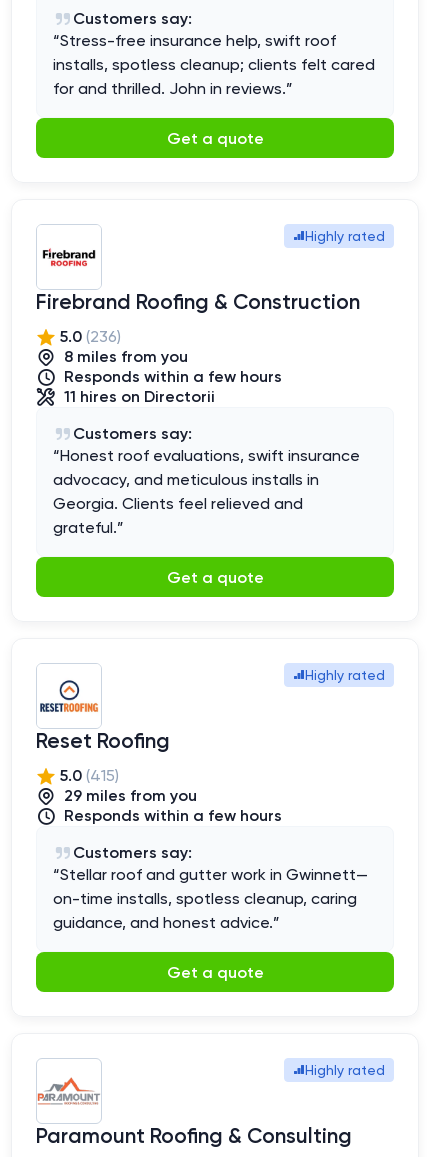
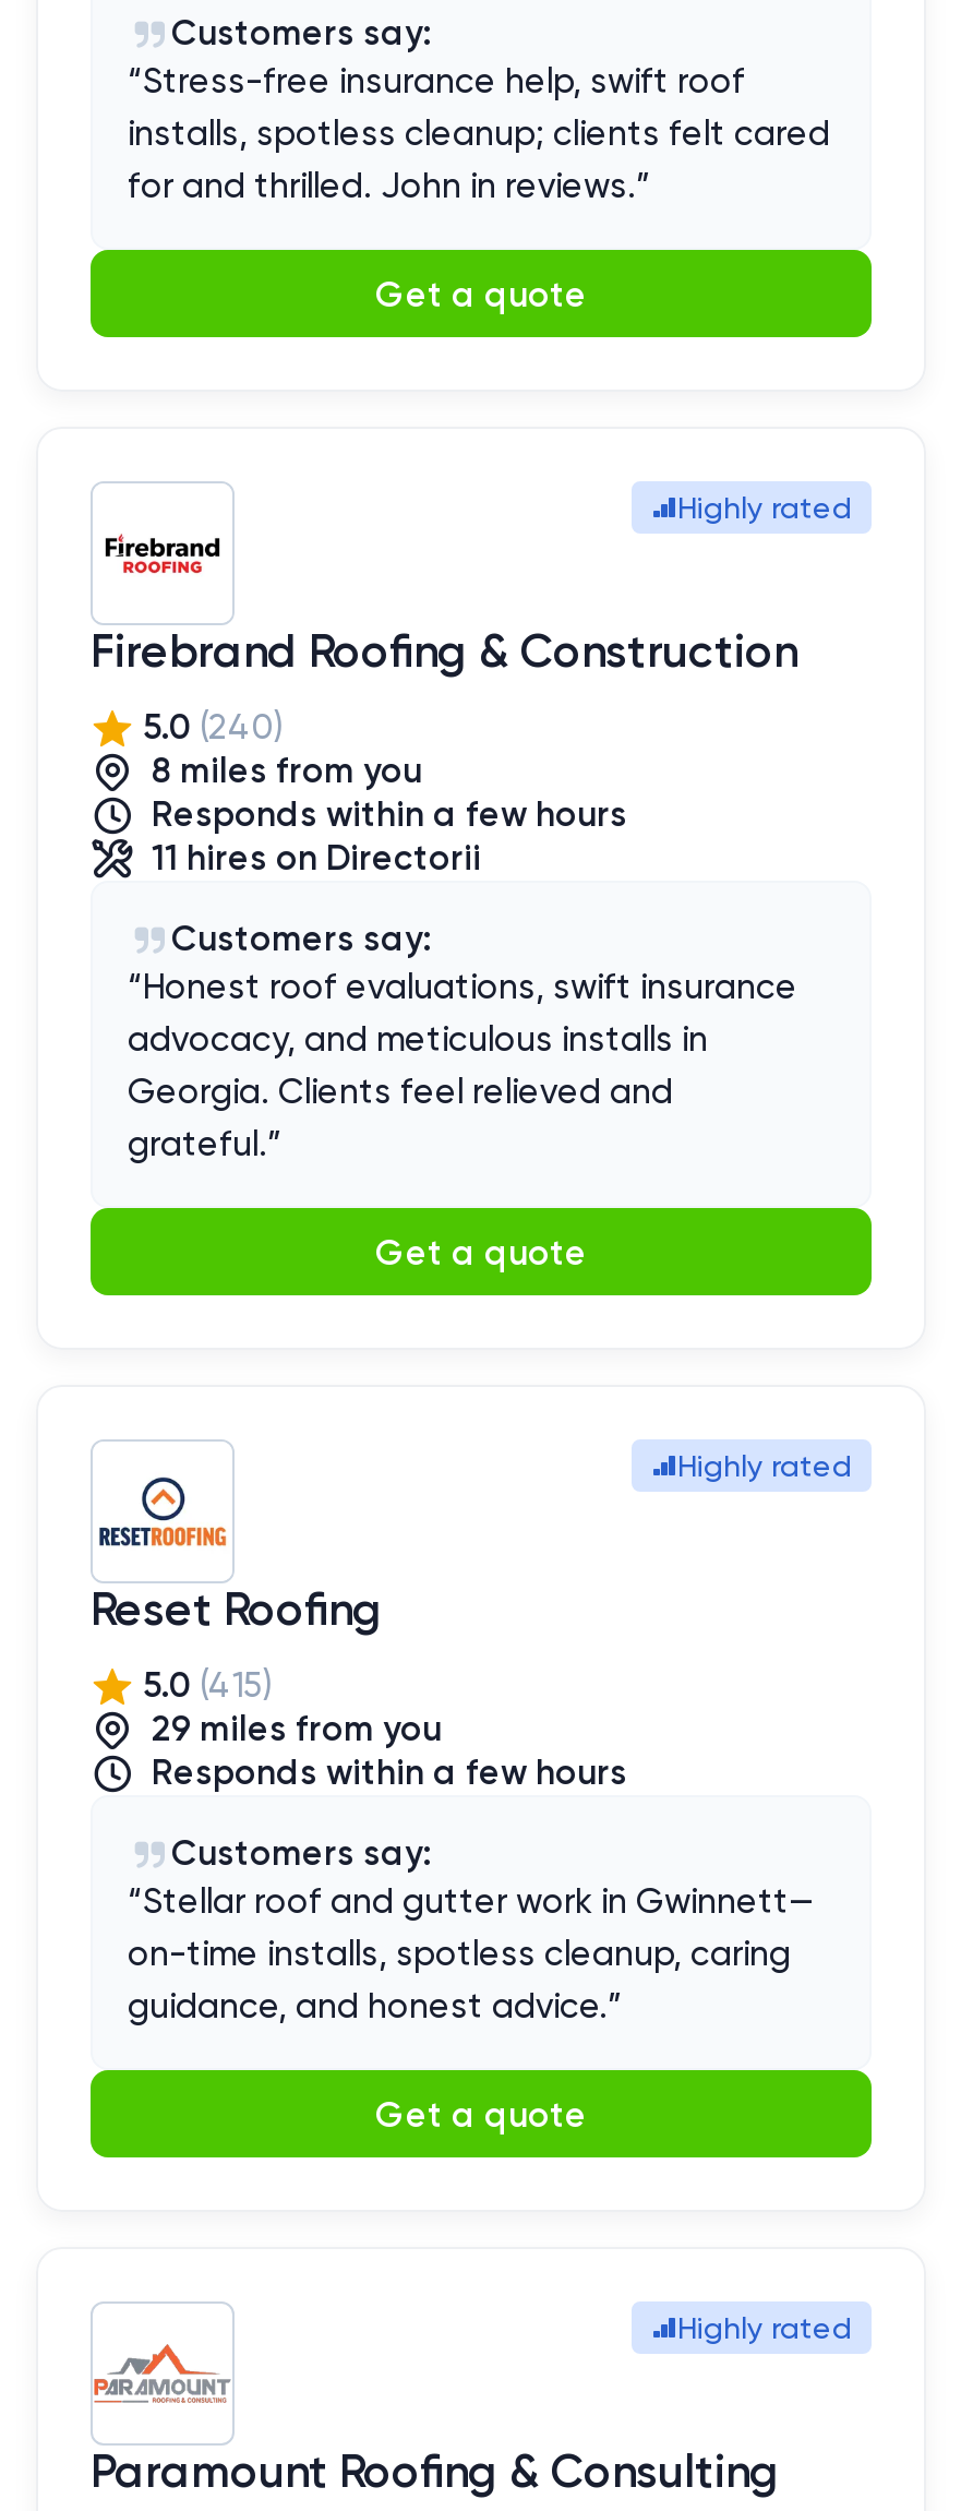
[60,327,121,346] 5.0 (236) -> [143,706,283,748] 5.0 (240)

